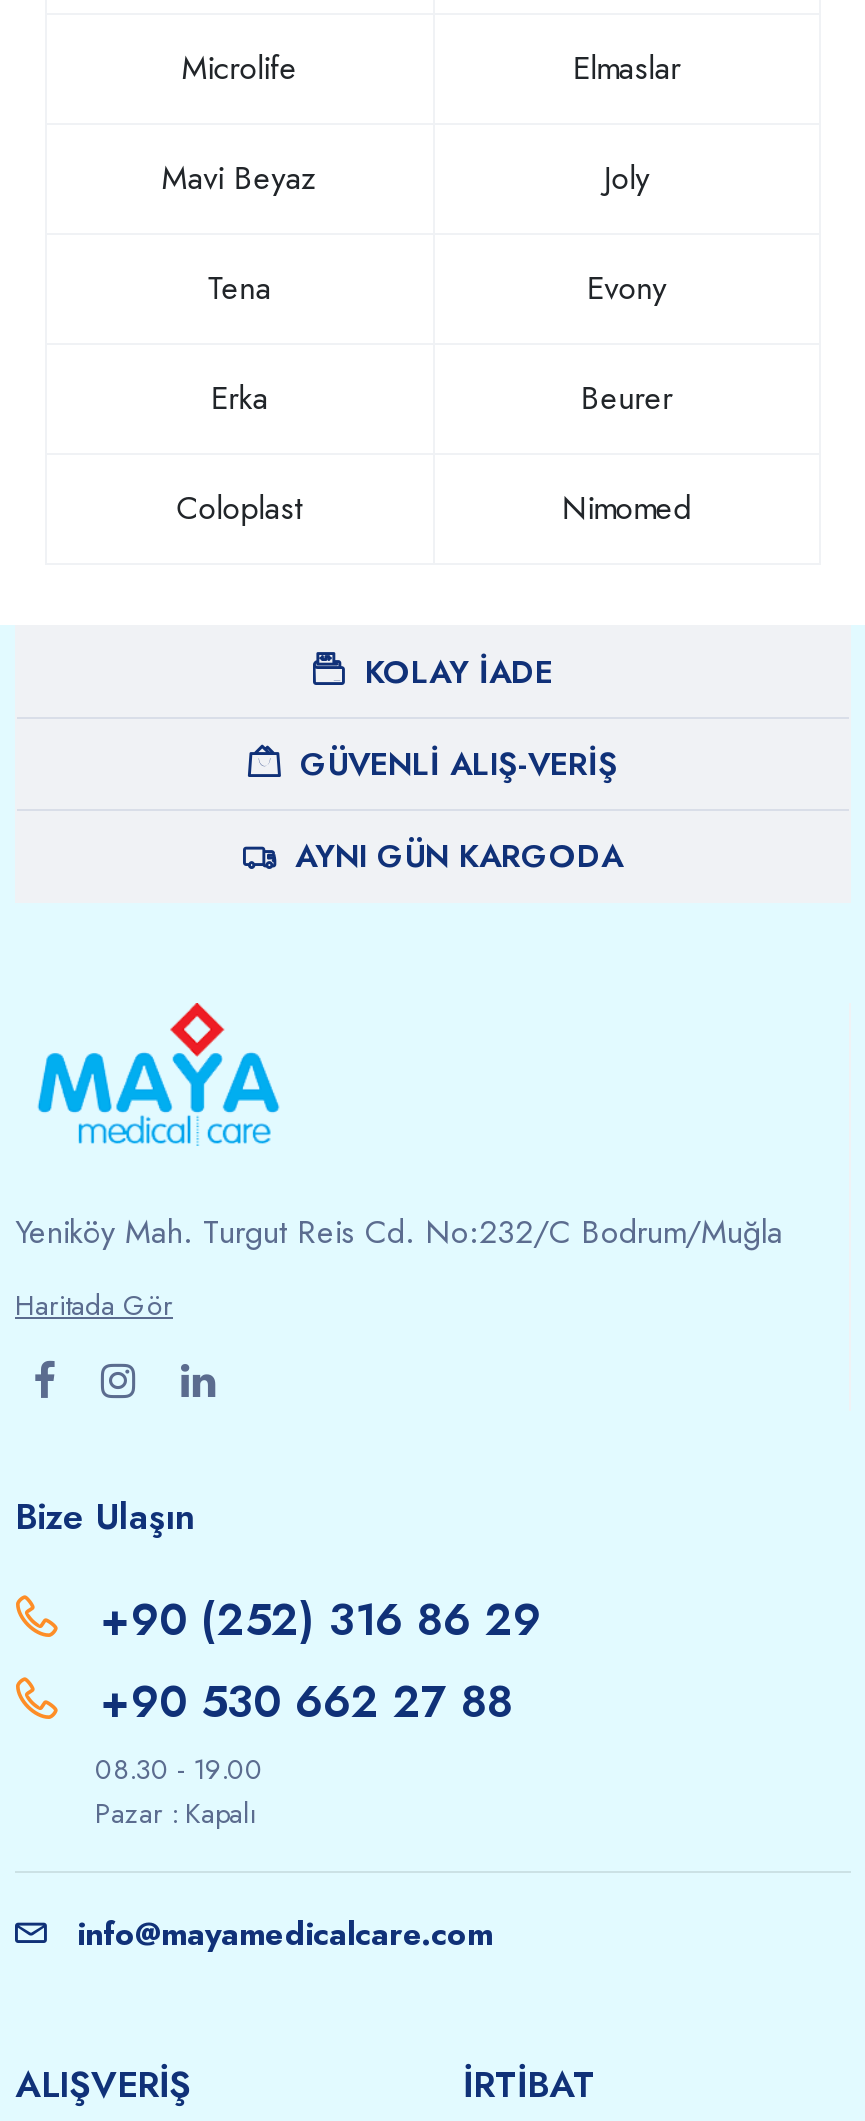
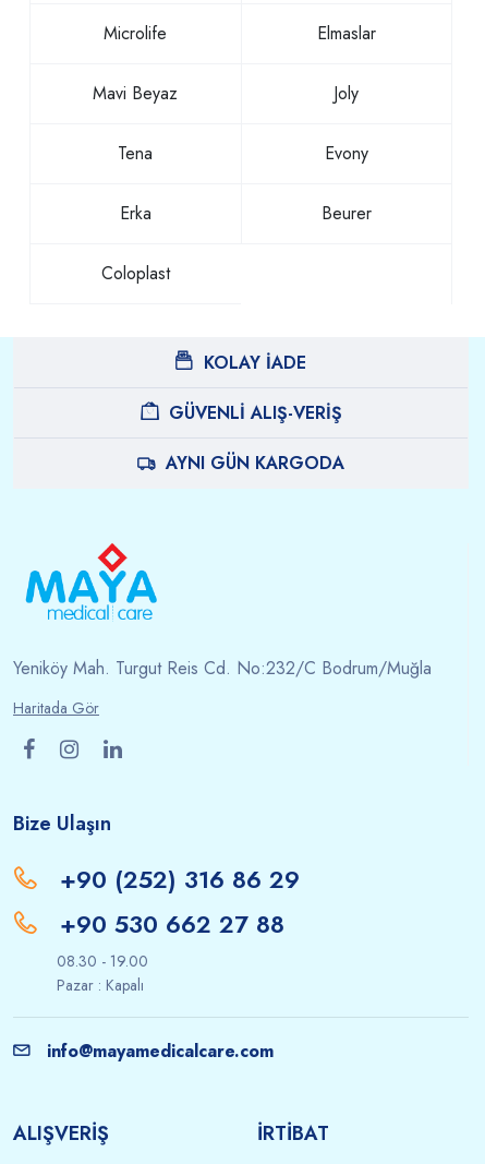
[561,485,691,531] Nimomed -> none

